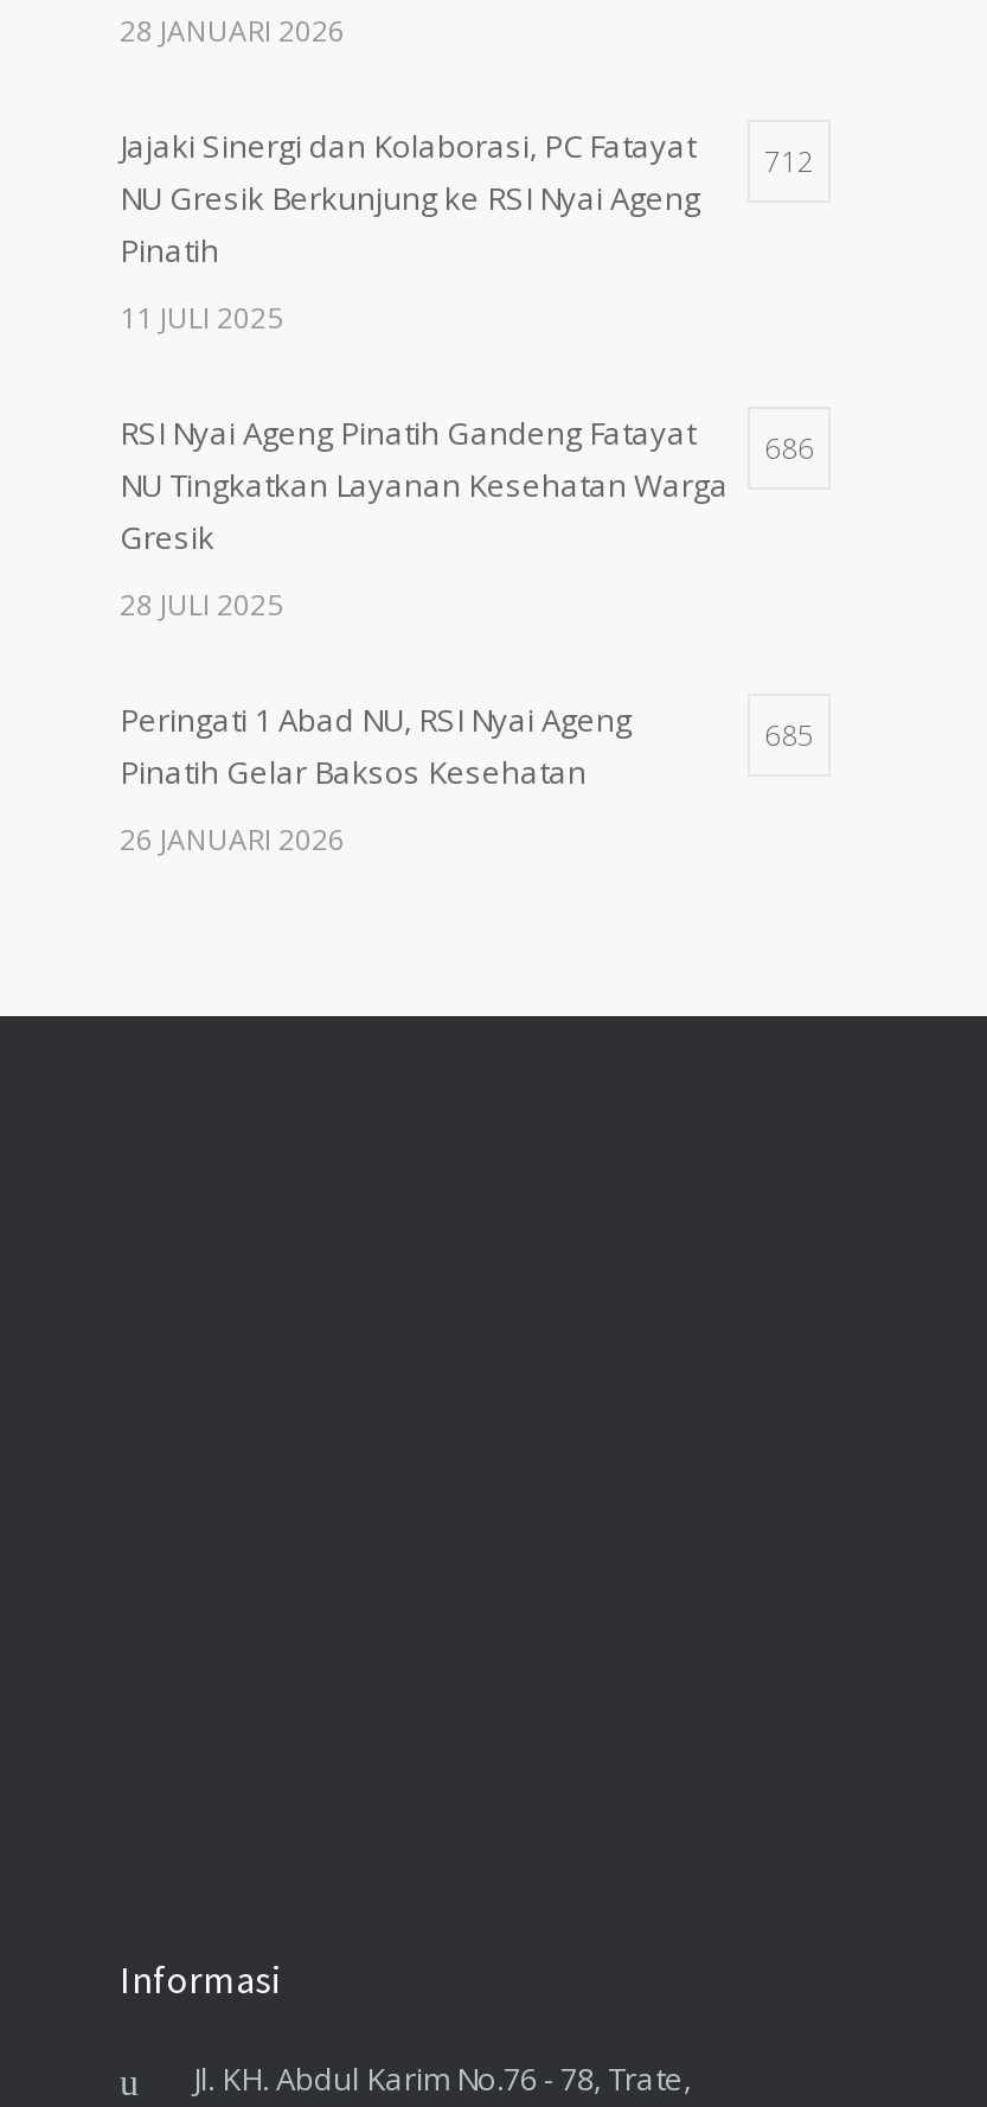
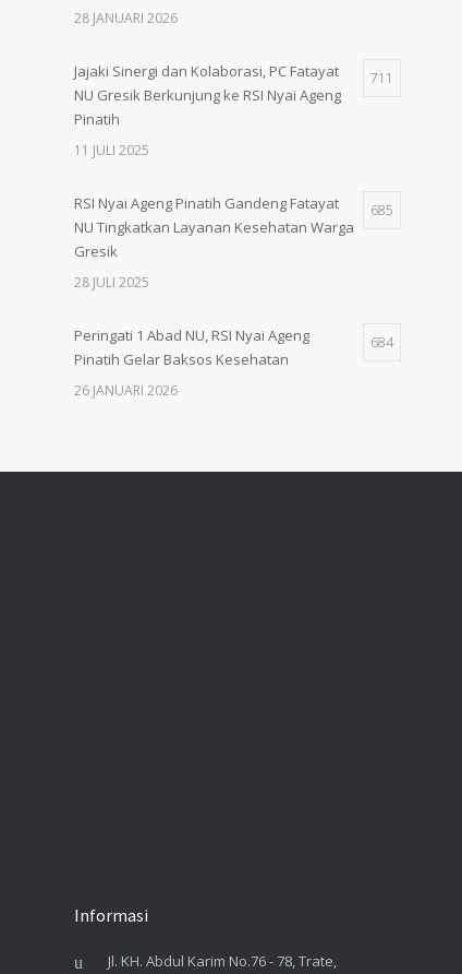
[120,124,814,181] Jajaki Sinergi dan Kolaborasi, PC Fatayat 712 -> [74,61,393,87] Jajaki Sinergi dan Kolaborasi, PC Fatayat 711
[120,411,814,468] RSI Nyai Ageng Pinatih Gandeng Fatayat 686 -> [74,193,393,219] RSI Nyai Ageng Pinatih Gandeng Fatayat 685
[764,715,814,755] 685 -> [370,333,393,352] 684

